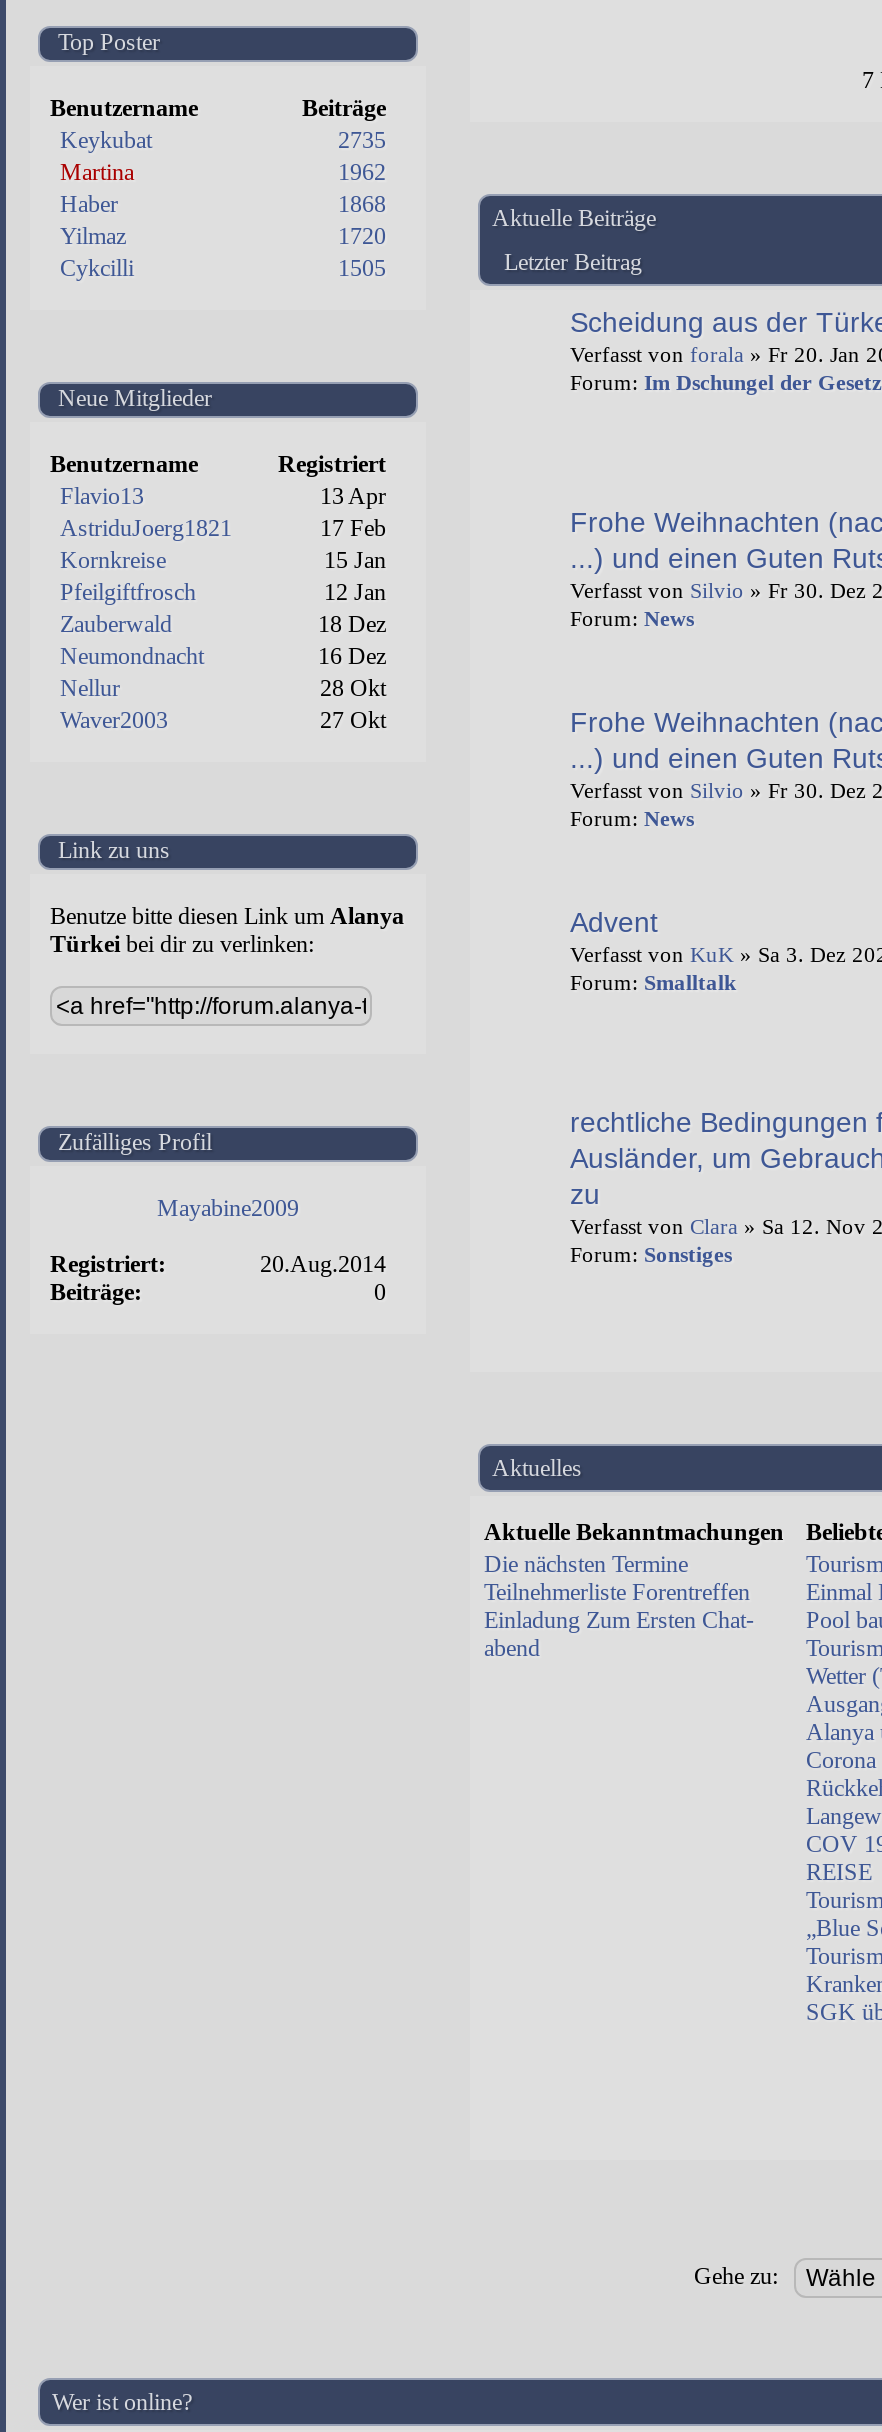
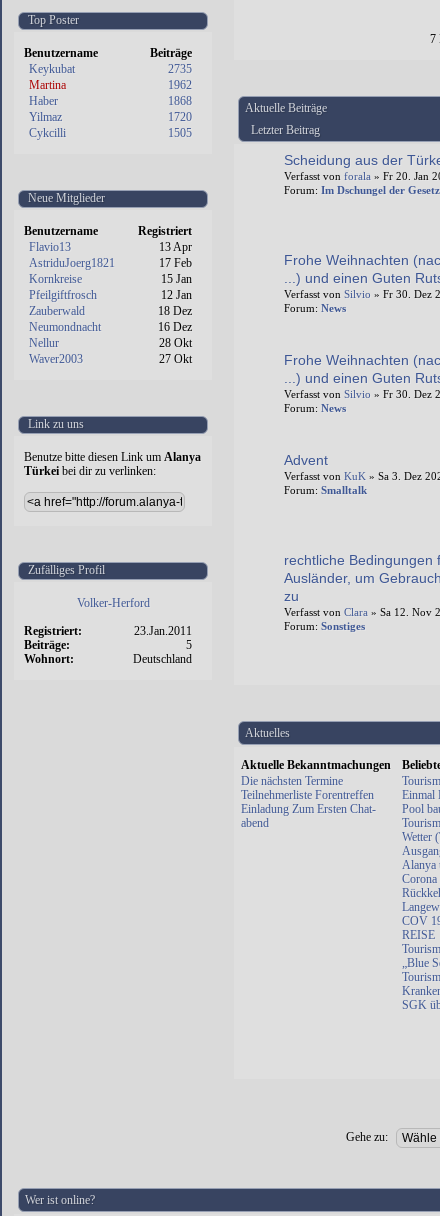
[157,1194,299,1222] Mayabine2009 -> [76,596,149,610] Volker-Herford
[260,1250,386,1278] 20.Aug.2014 -> [134,624,192,638] 23.Jan.2011
[374,1278,386,1306] 0 -> [24,638,192,666] 5 | Wohnort: | Deutschland

